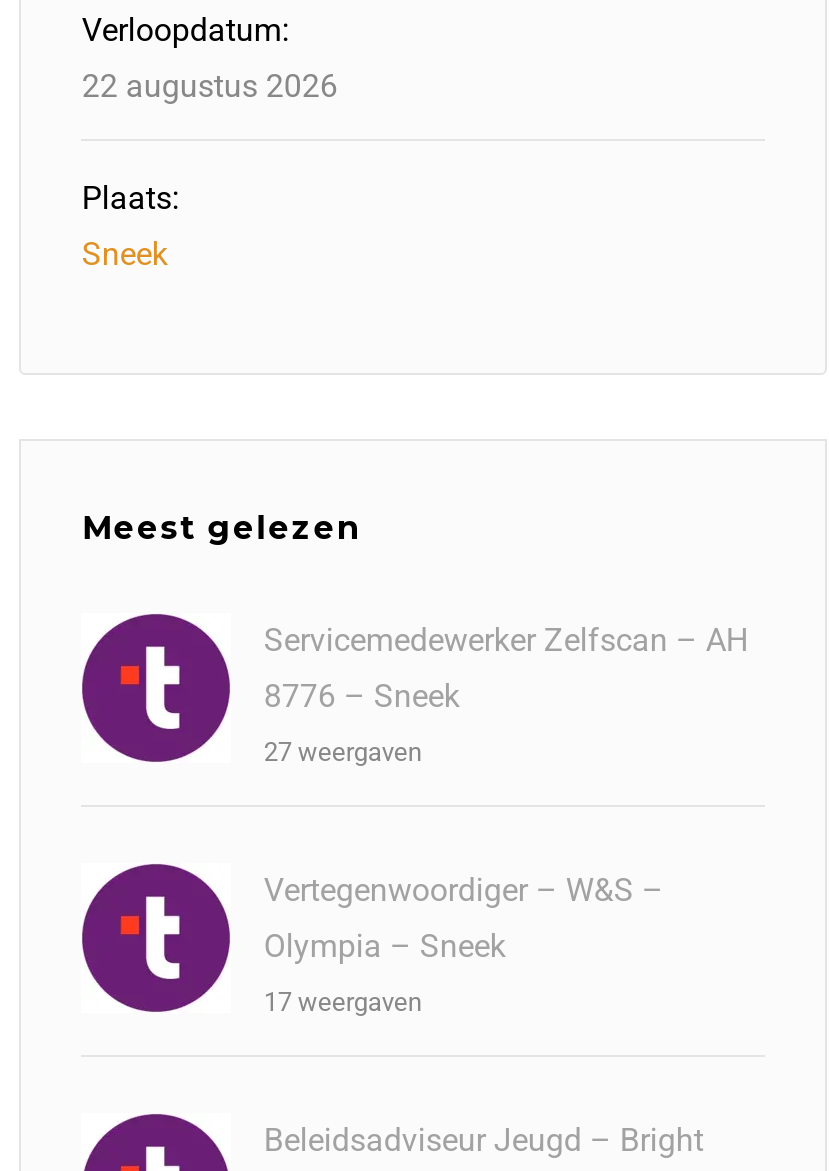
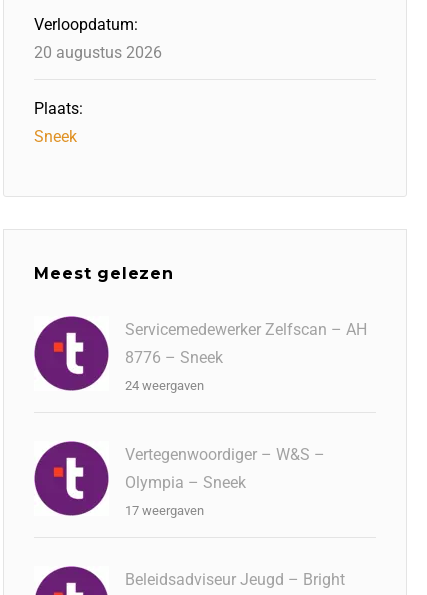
[82,67,338,105] 22 augustus 2026 -> [34,43,162,62] 20 augustus 2026
[264,737,422,767] 27 weergaven -> [125,378,204,393] 24 weergaven

